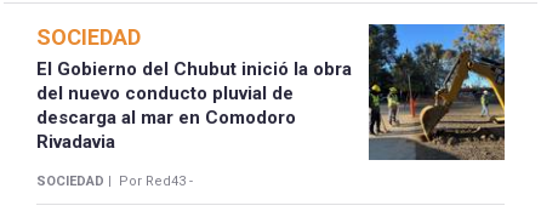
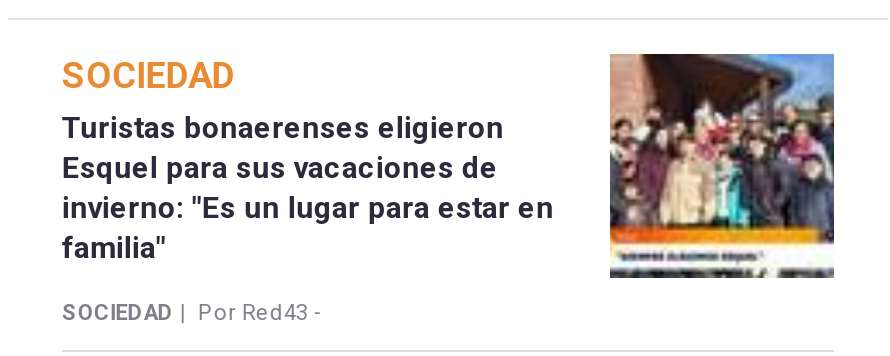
[36,23,506,161] [image] | El Gobierno del Chubut inició la obra | del nuevo conducto pluvial de | descarga al mar en Comodoro | Rivadavia -> [62,52,836,278] [image] | Turistas bonaerenses eligieron | Esquel para sus vacaciones de | invierno: "Es un lugar para estar en | familia"

